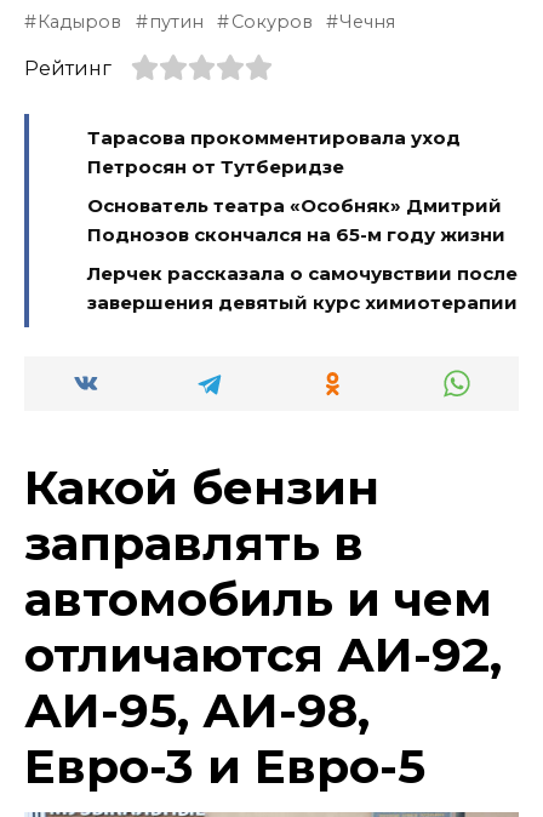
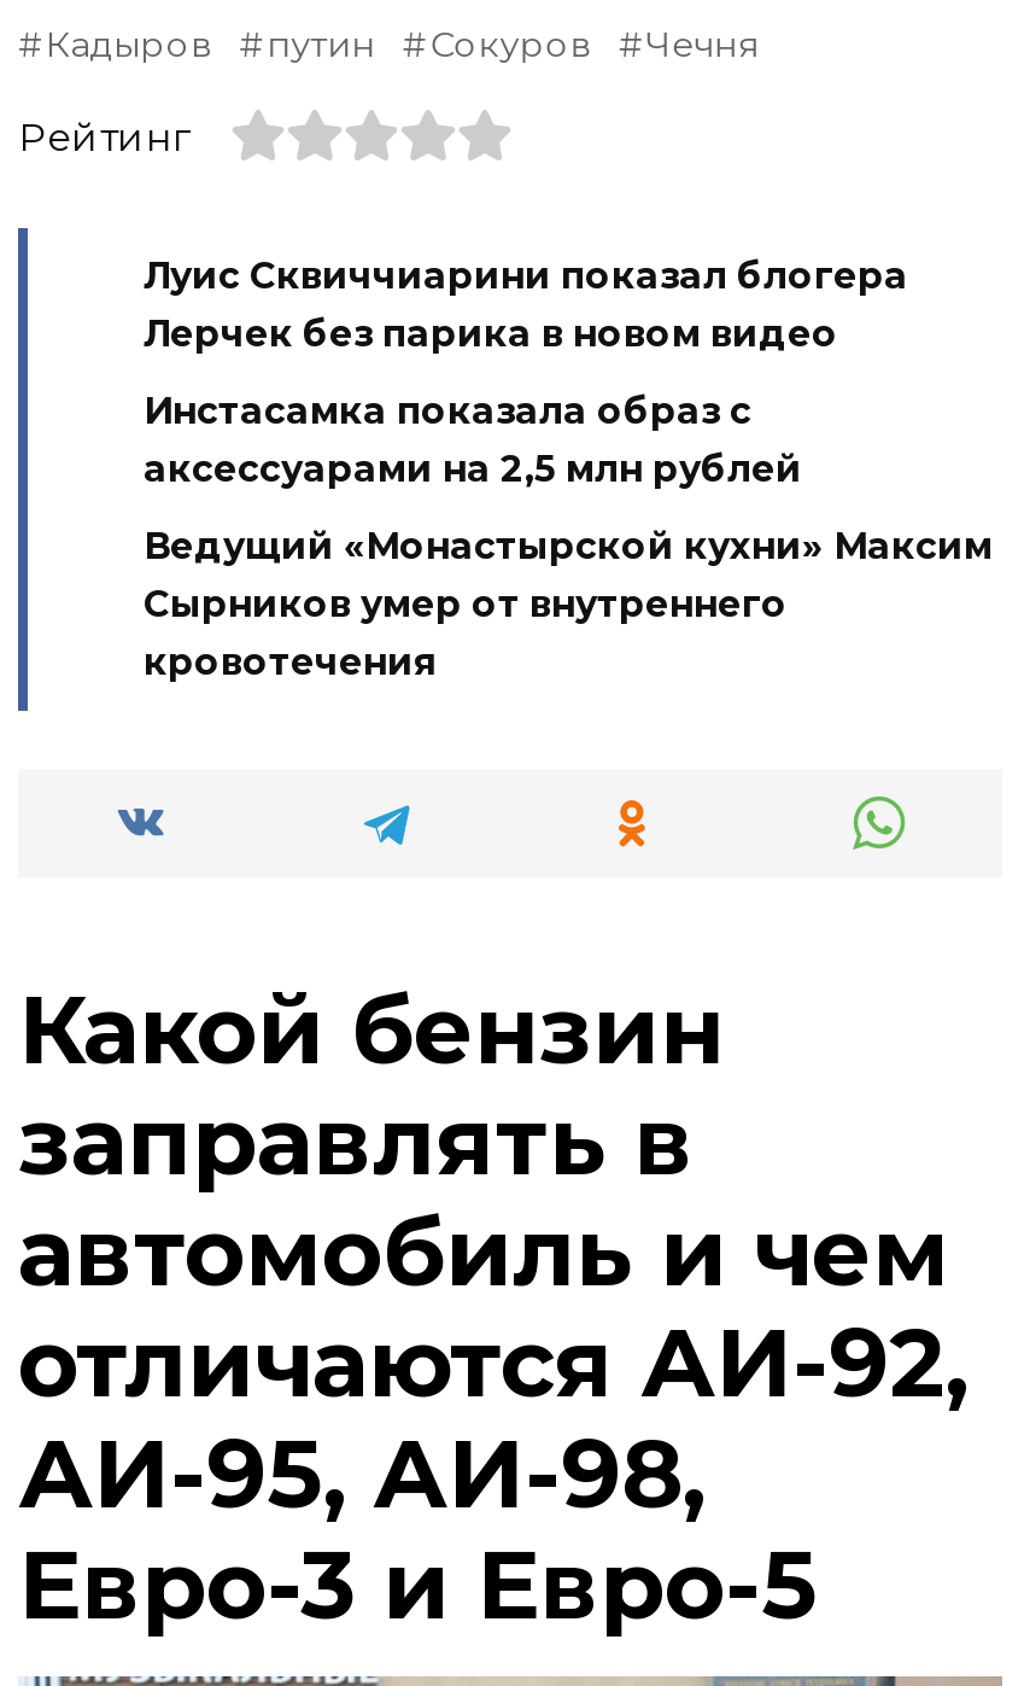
[87,126,461,178] Тарасова прокомментировала уход | Петросян от Тутберидзе -> [144,253,908,357] Луис Сквиччиарини показал блогера | Лерчек без парика в новом видео
[87,194,505,246] Основатель театра «Особняк» Дмитрий | Поднозов скончался на 65-м году жизни -> [144,388,812,492] Инстасамка показала образ с | аксессуарами на 2,5 млн рублей
[87,262,518,314] Лерчек рассказала о самочувствии после | завершения девятый курс химиотерапии -> [144,523,993,685] Ведущий «Монастырской кухни» Максим | Сырников умер от внутреннего | кровотечения

